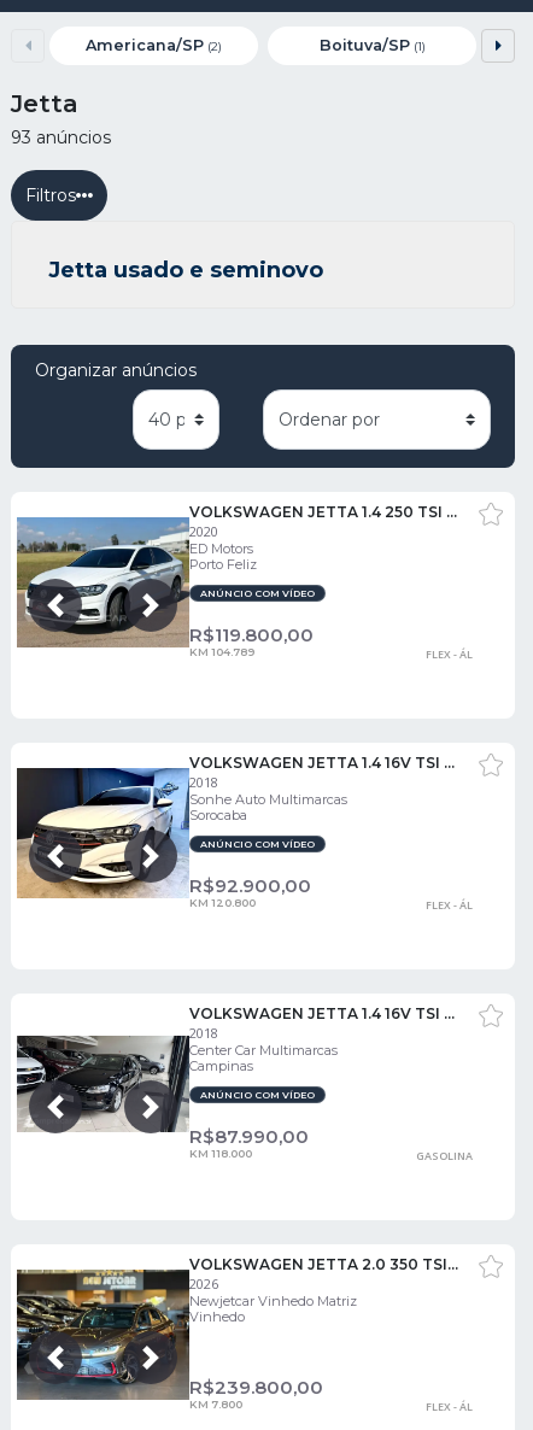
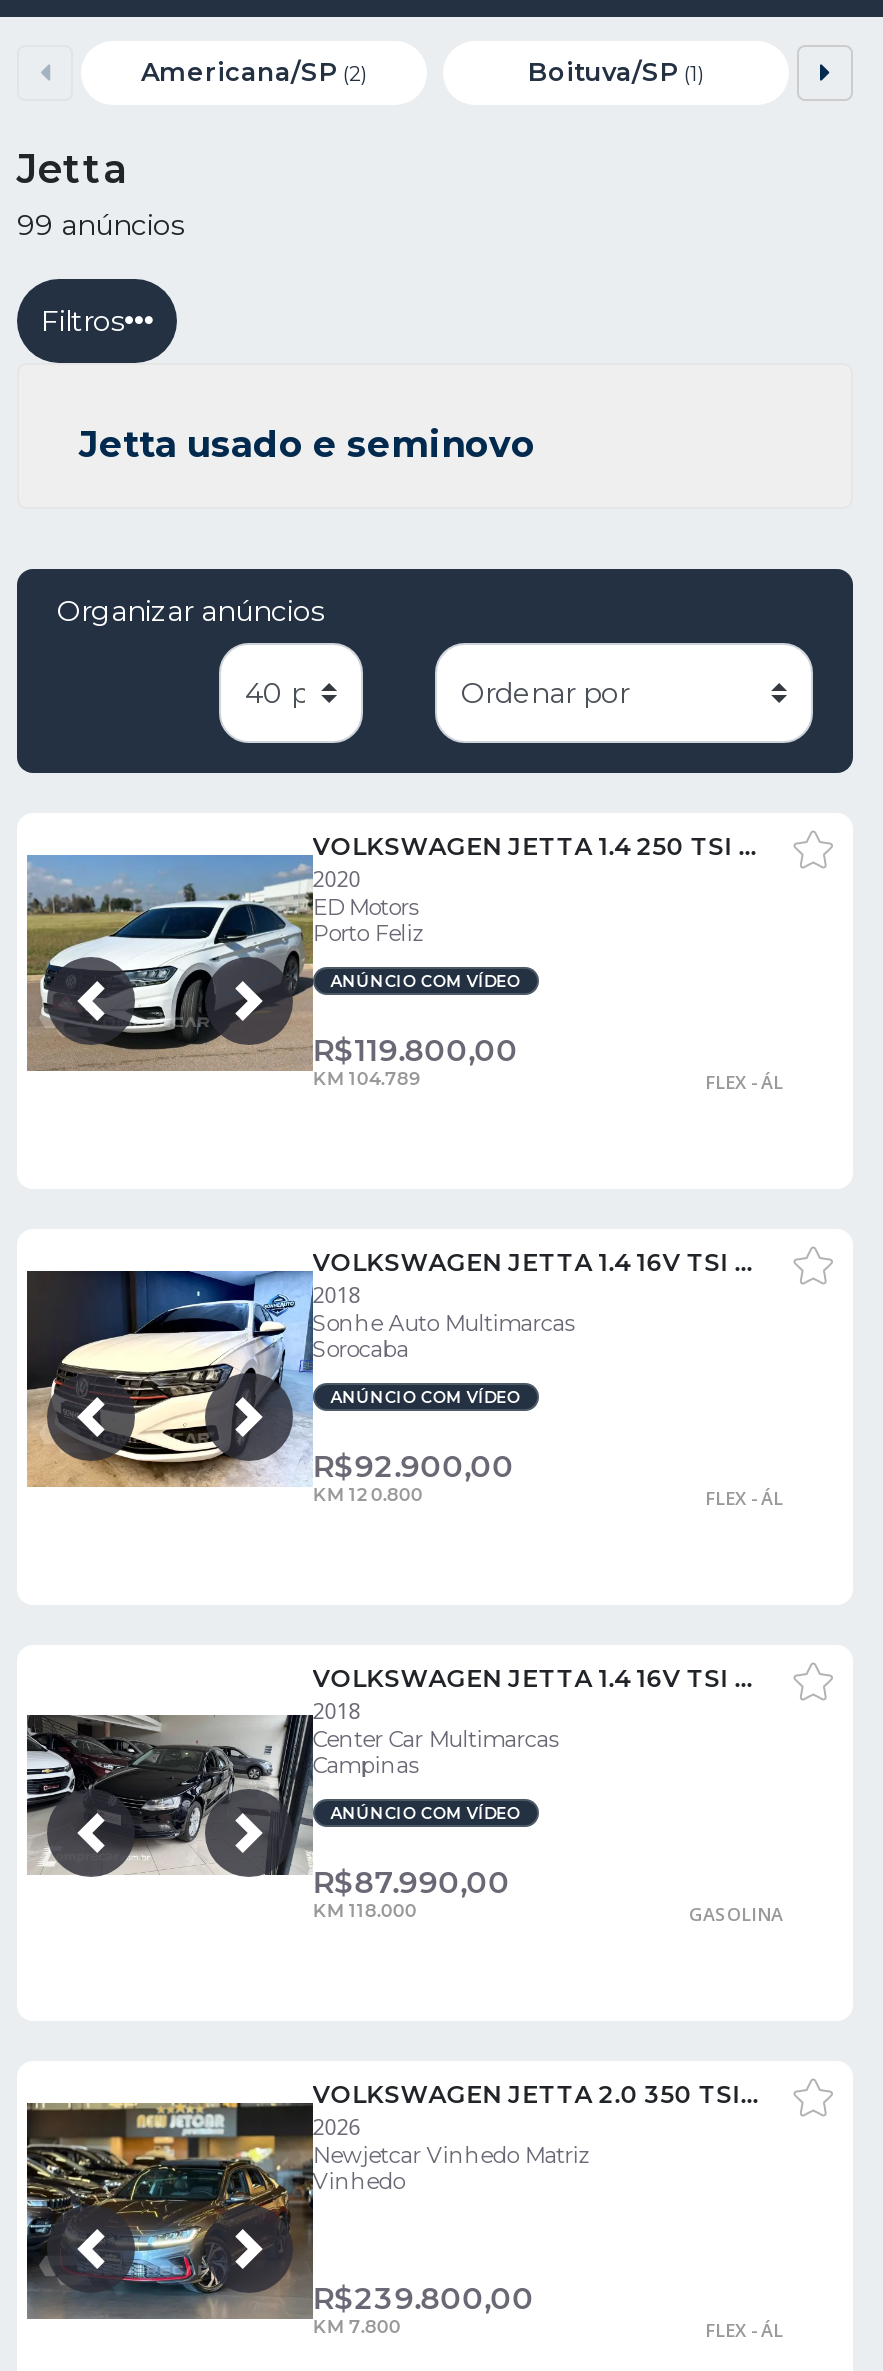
[11,127,111,148] 93 anúncios -> [17,207,185,243] 99 anúncios

